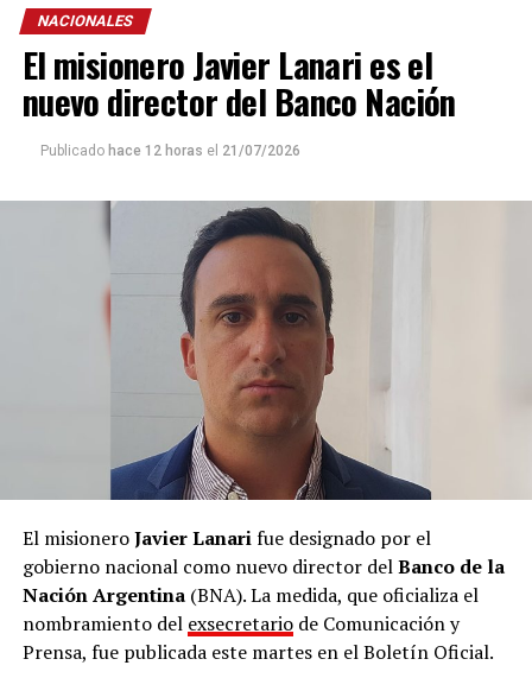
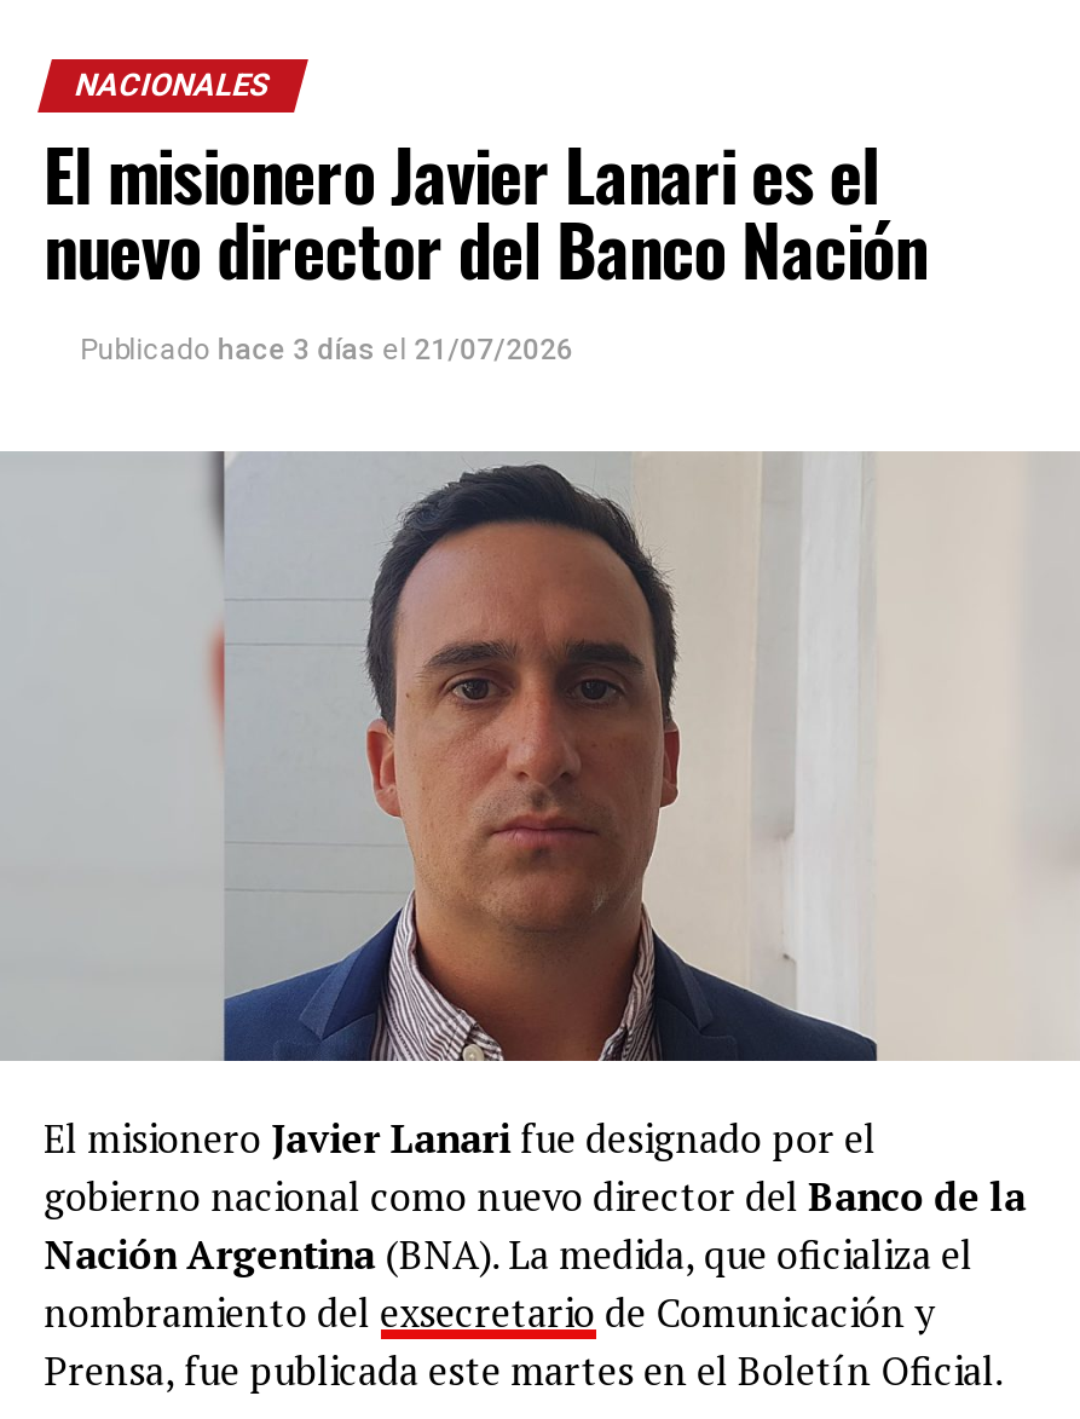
[40,143,300,159] Publicado hace 12 horas el 21/07/2026 -> [80,333,574,367] Publicado hace 3 días el 21/07/2026

